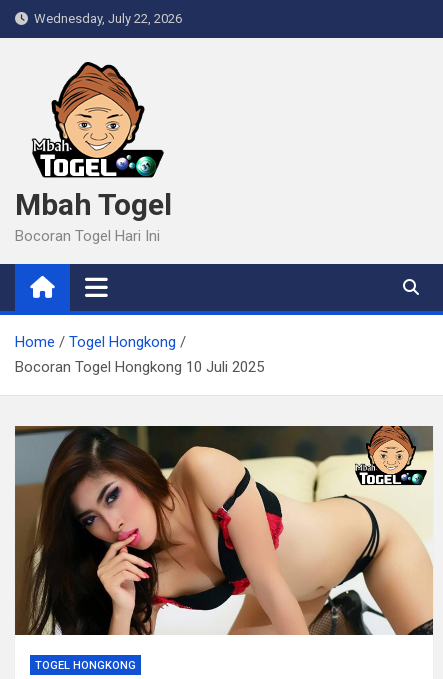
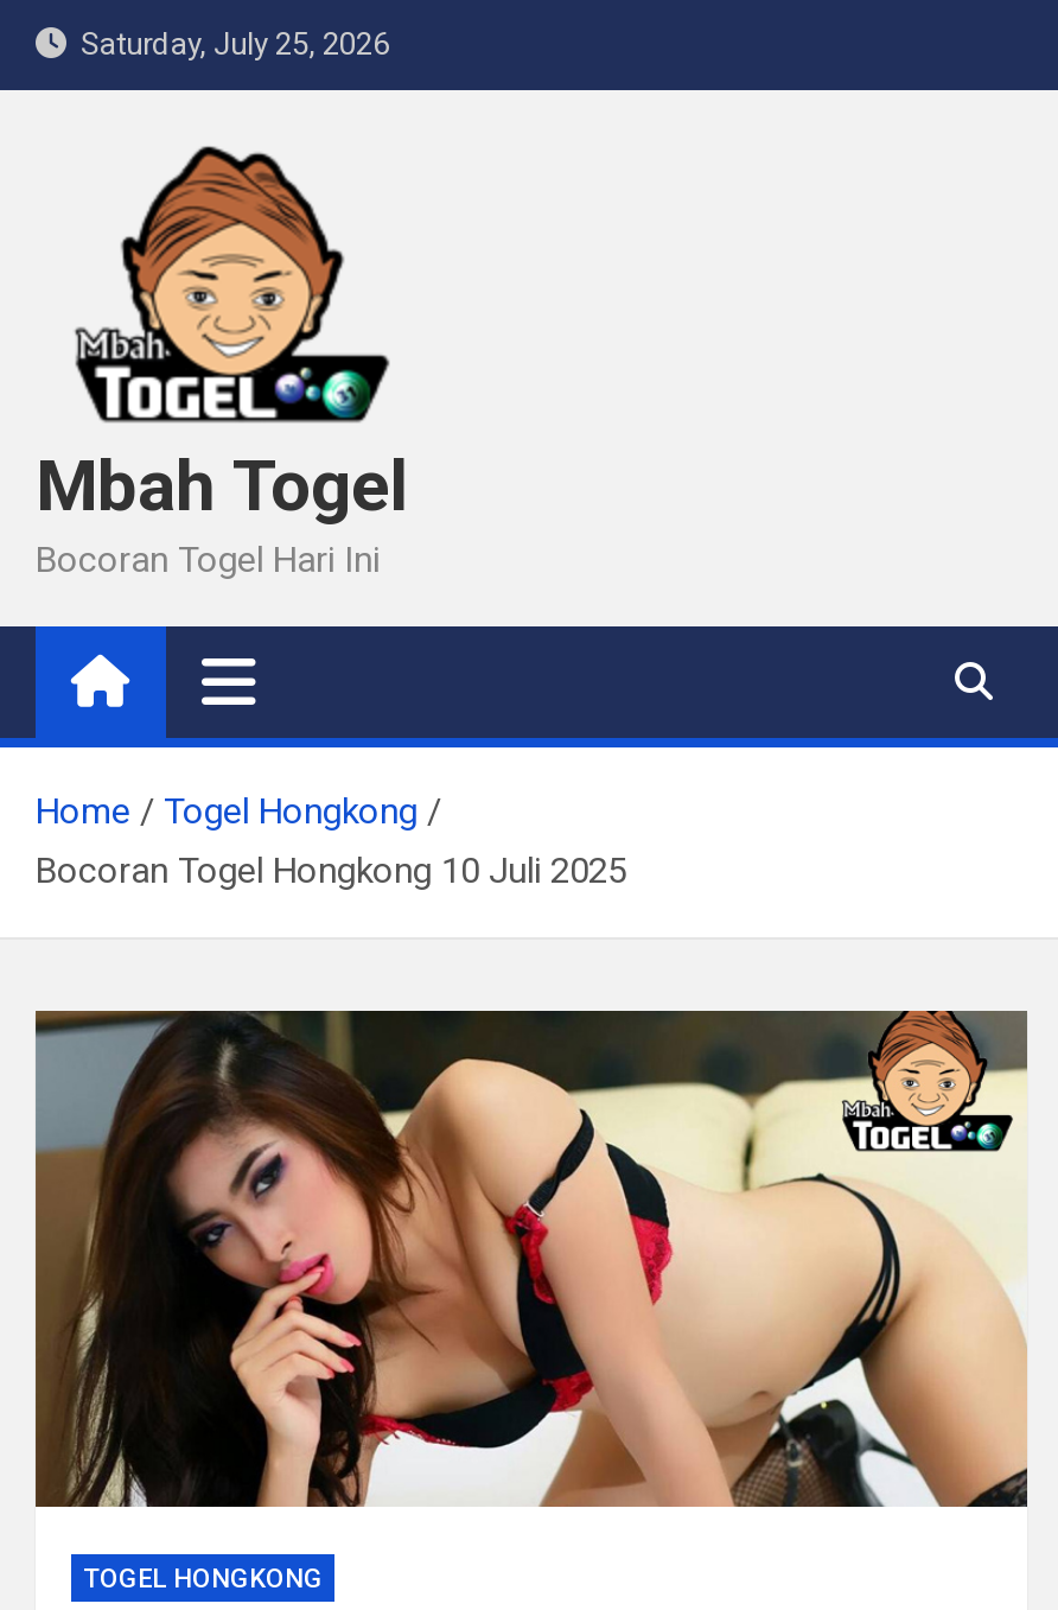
[28,11,182,26] Wednesday, July 22, 2026 -> [66,26,389,62] Saturday, July 25, 2026

